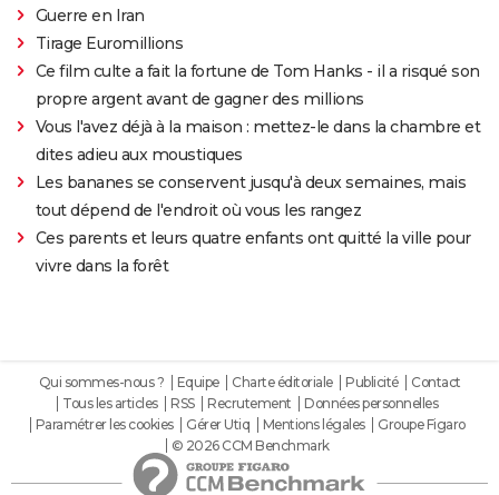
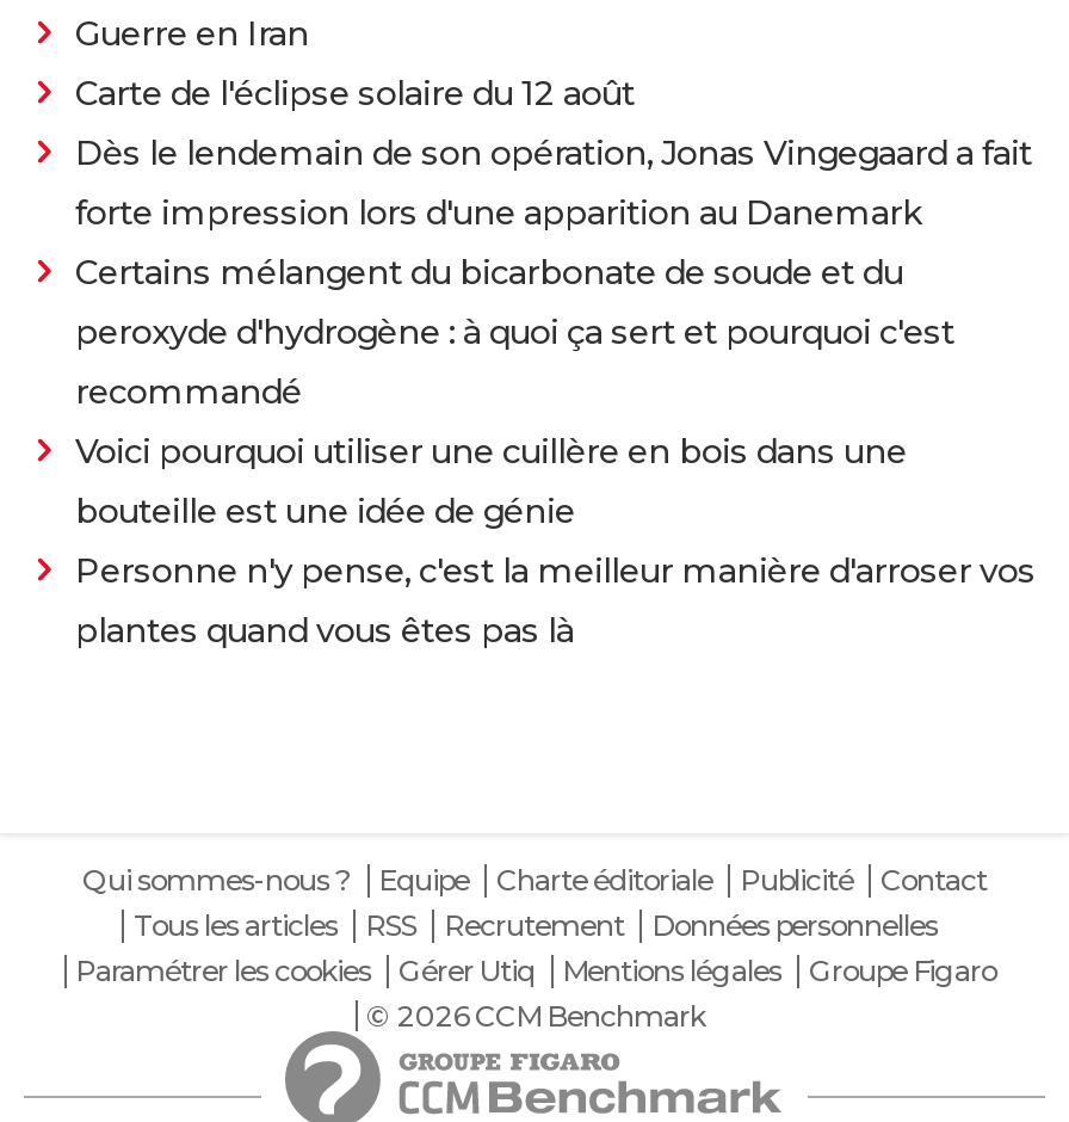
[35,34,480,276] Tirage Euromillions | Ce film culte a fait la fortune de Tom Hanks - il a risqué son | propre argent avant de gagner des millions | Vous l'avez déjà à la maison : mettez-le dans la chambre et | dites adieu aux moustiques | Les bananes se conservent jusqu'à deux semaines, mais | tout dépend de l'endroit où vous les rangez | Ces parents et leurs quatre enfants ont quitté la ville pour | vivre dans la forêt -> [75,73,1036,653] Carte de l'éclipse solaire du 12 août | Dès le lendemain de son opération, Jonas Vingegaard a fait | forte impression lors d'une apparition au Danemark | Certains mélangent du bicarbonate de soude et du | peroxyde d'hydrogène : à quoi ça sert et pourquoi c'est | recommandé | Voici pourquoi utiliser une cuillère en bois dans une | bouteille est une idée de génie | Personne n'y pense, c'est la meilleur manière d'arroser vos | plantes quand vous êtes pas là

